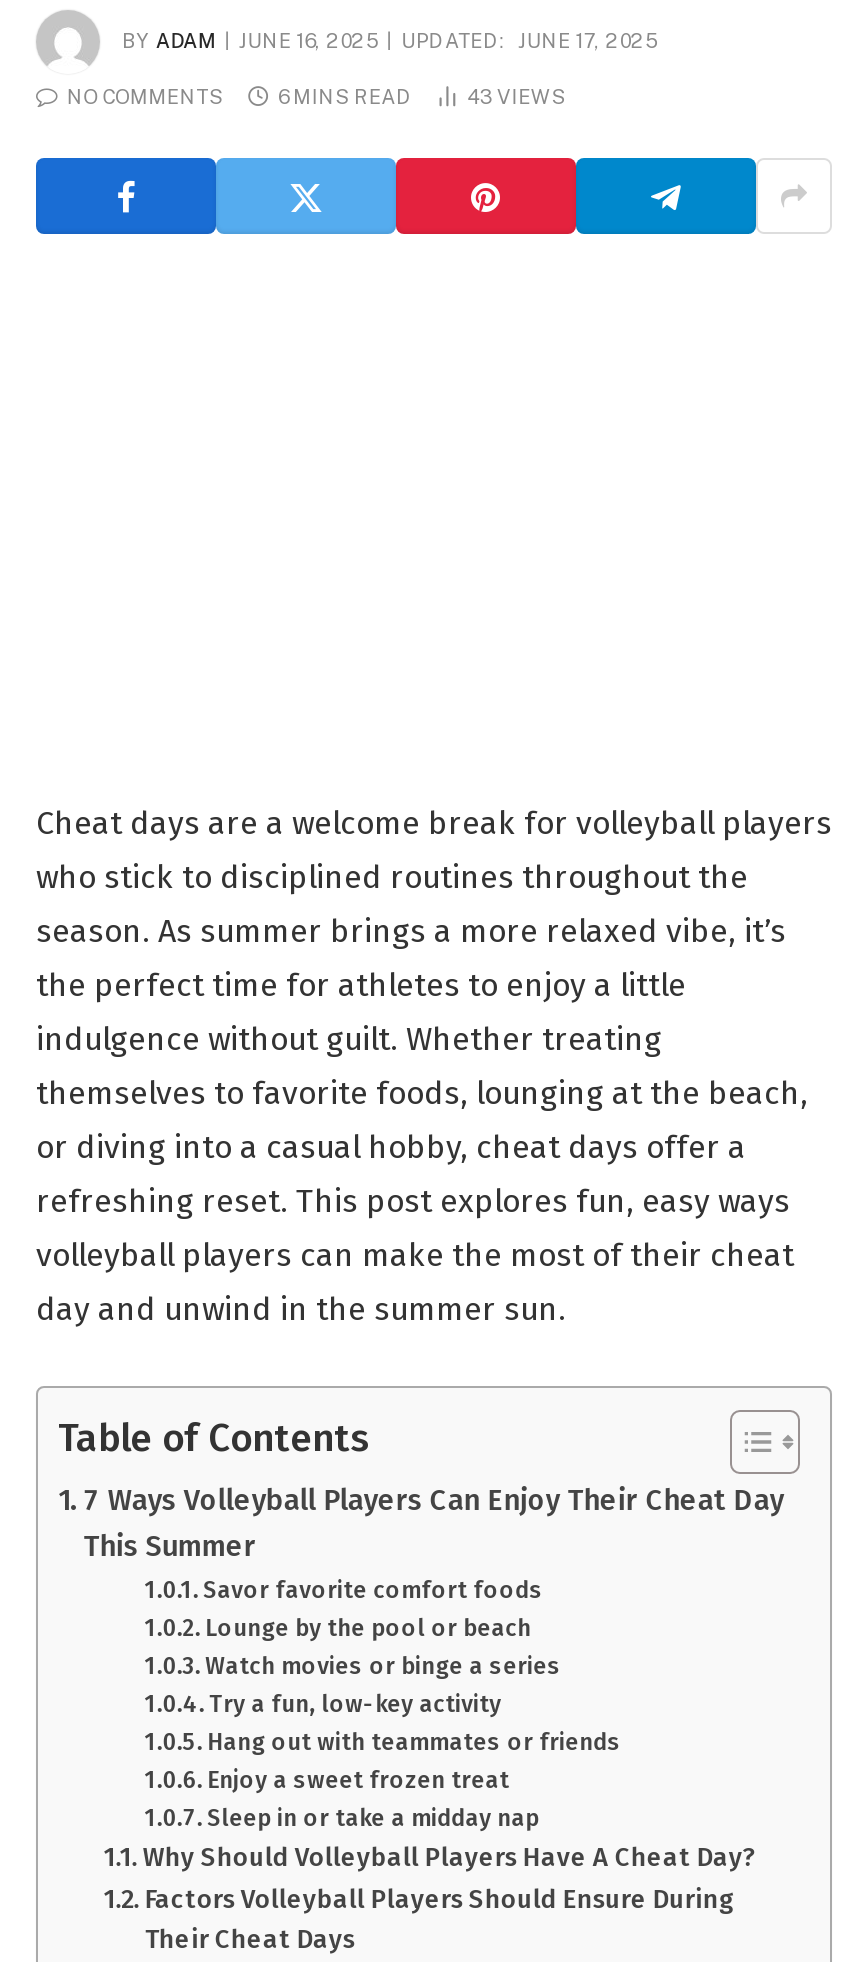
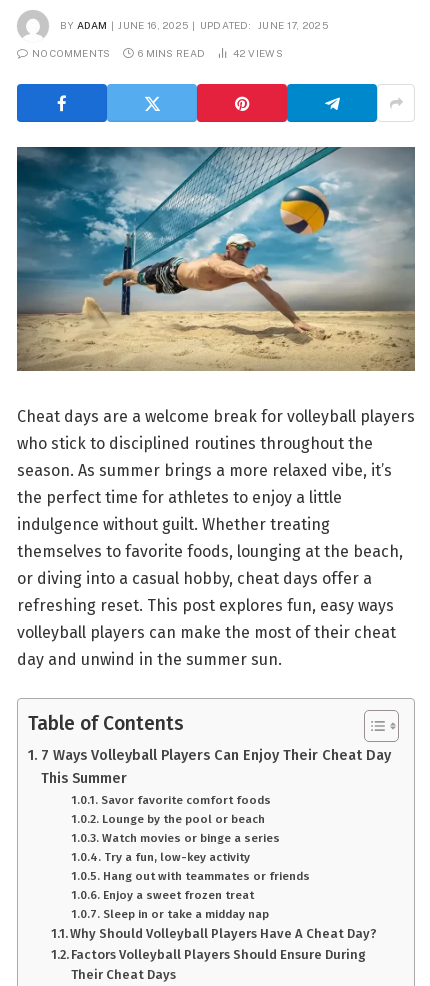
[467,84,566,108] 43 VIEWS -> [233,47,283,59] 42 VIEWS
none -> [16,146,416,372] [image]

